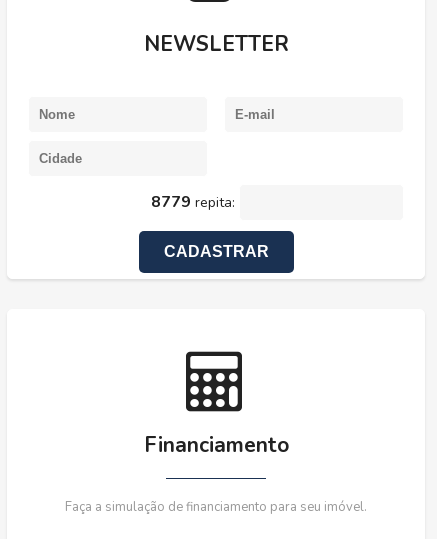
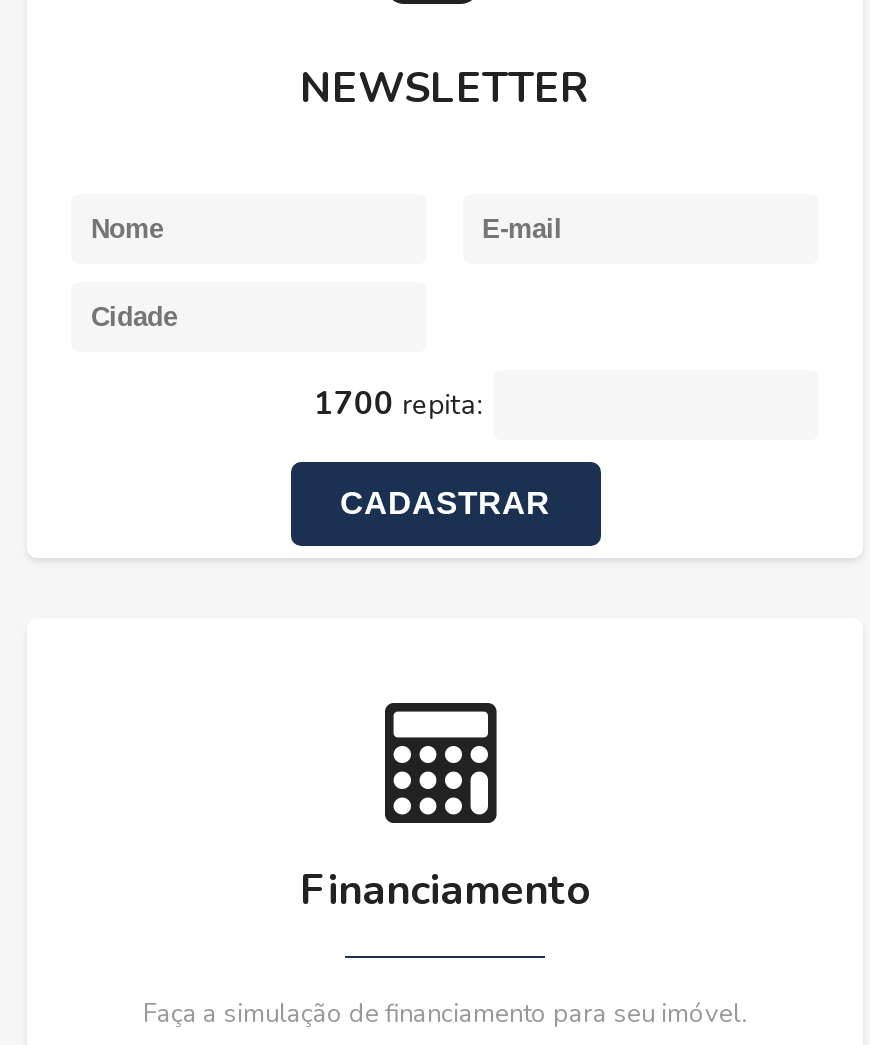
[151,191,239,213] 8779 repita: -> [314,381,490,425] 1700 repita:

